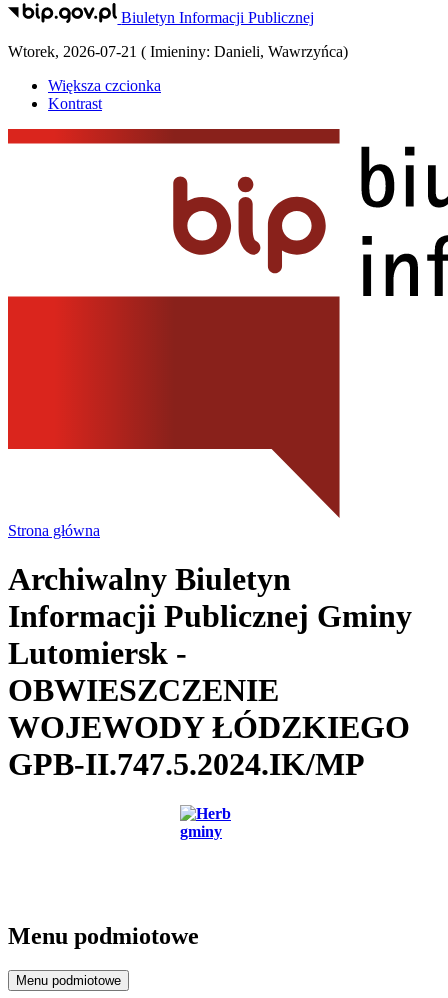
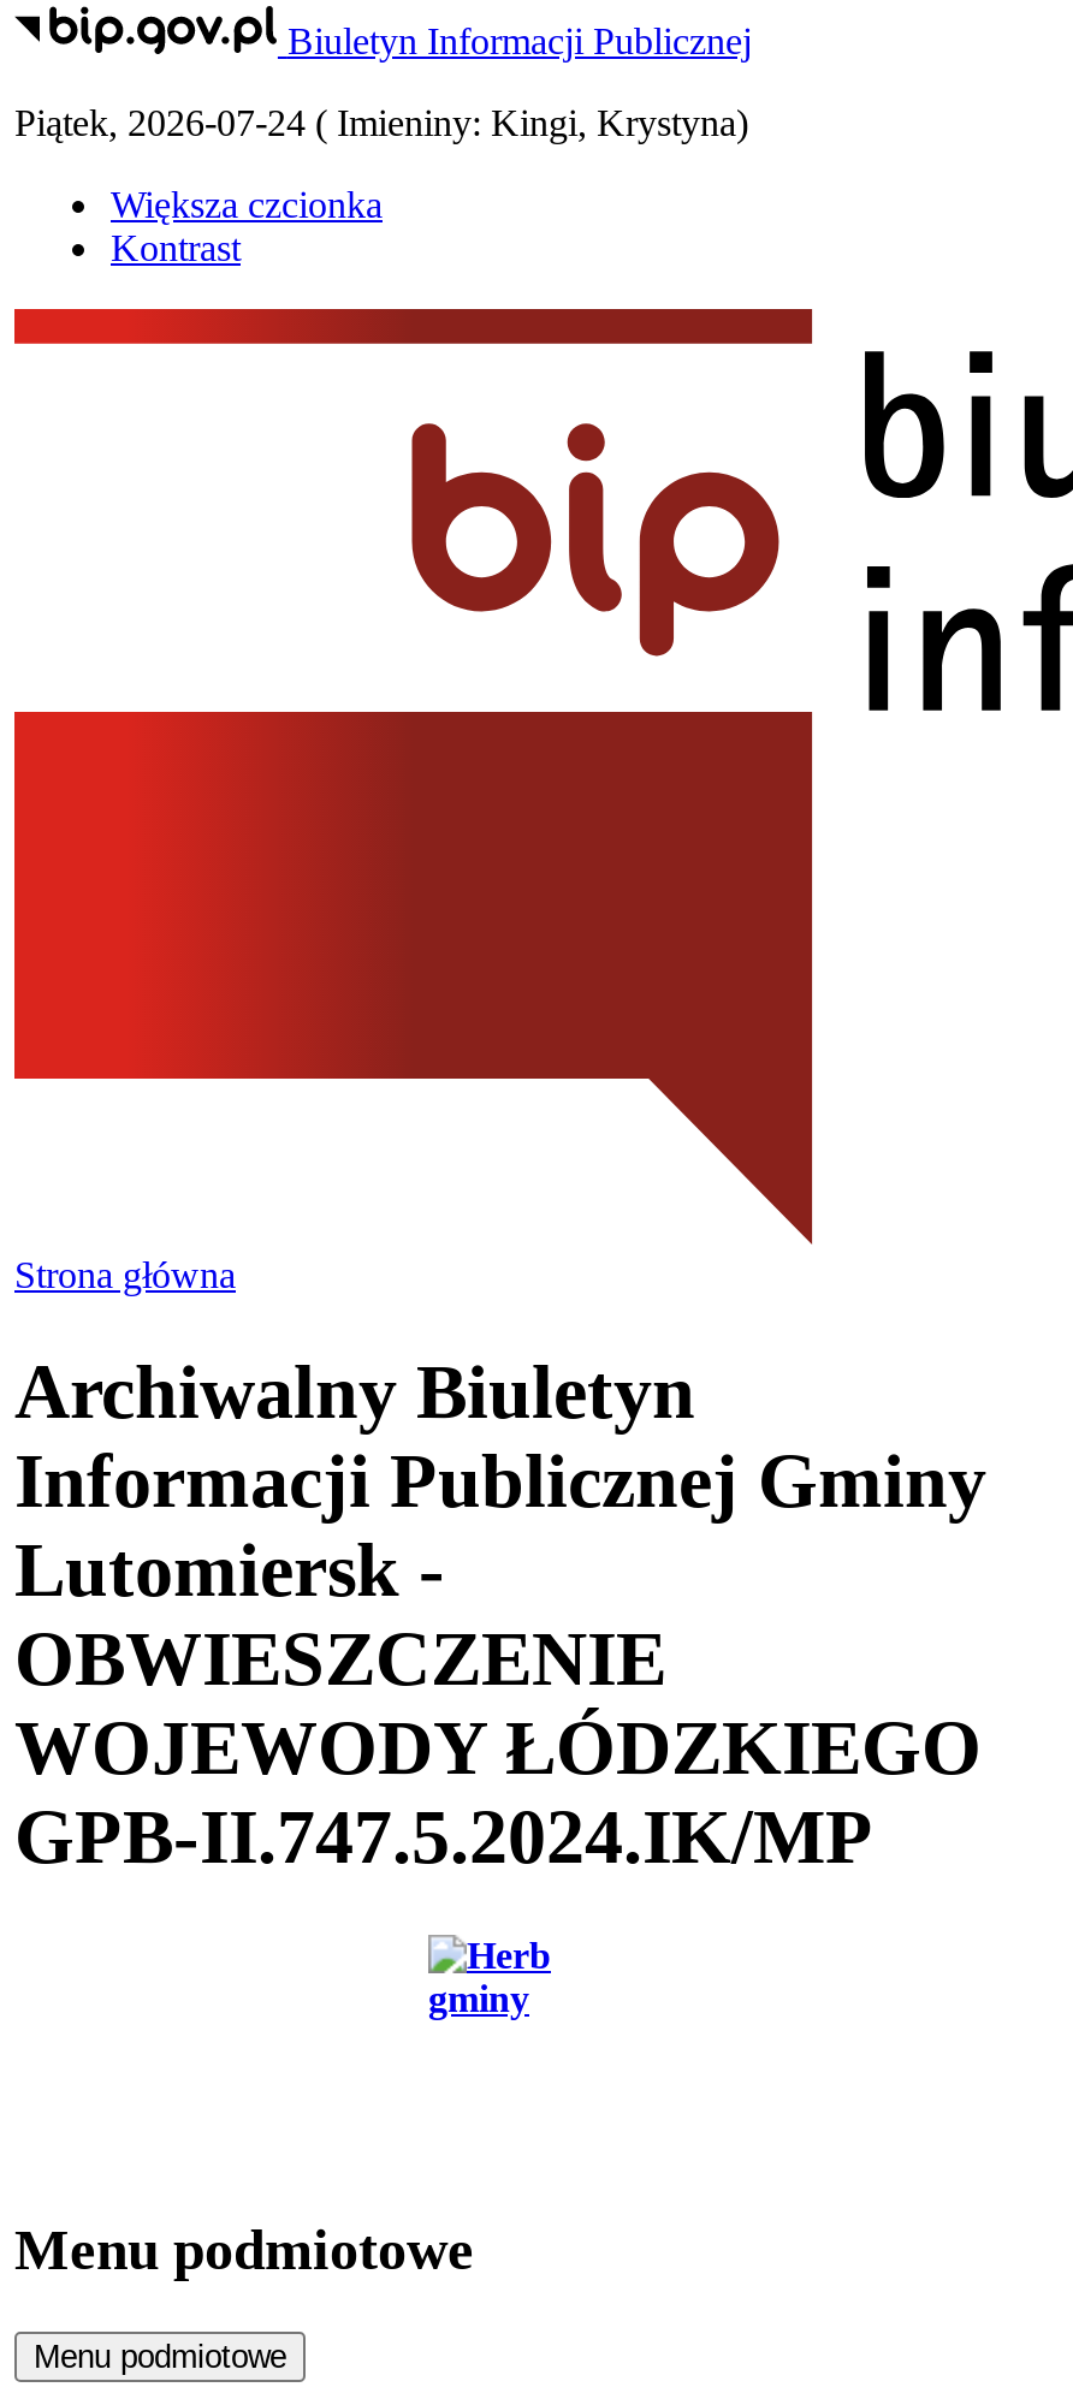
[8,43,348,60] Wtorek, 2026-07-21 (Imieniny: Danieli, Wawrzyńca) -> [14,103,748,144] Piątek, 2026-07-24 (Imieniny: Kingi, Krystyna)

